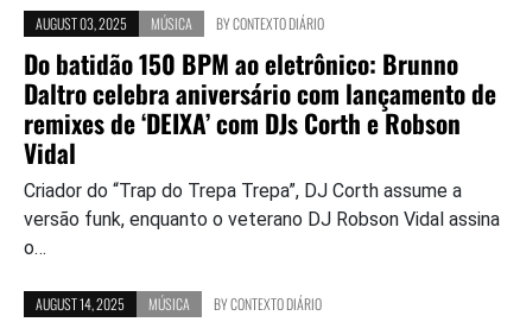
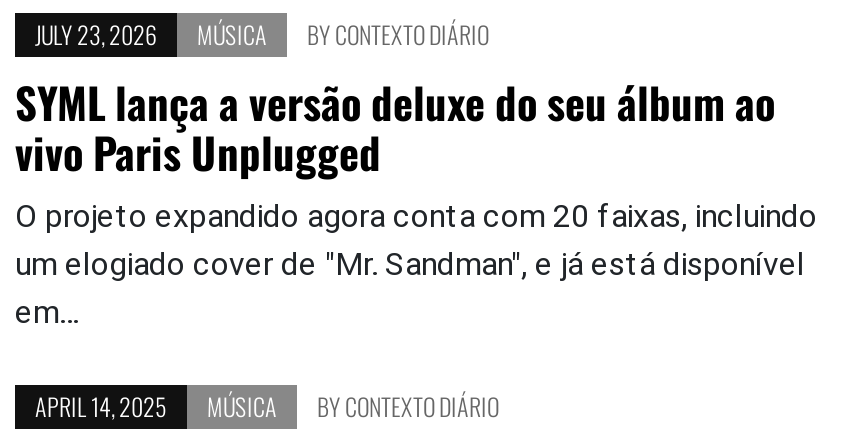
[36,13,324,34] AUGUST 03, 2025 MÚSICA BY CONTEXTO DIÁRIO -> [35,17,489,51] JULY 23, 2026 MÚSICA BY CONTEXTO DIÁRIO
[24,45,500,259] Do batidão 150 BPM ao eletrônico: Brunno | Daltro celebra aniversário com lançamento de | remixes de ‘DEIXA’ com DJs Corth e Robson | Vidal | Criador do “Trap do Trepa Trepa”, DJ Corth assume a | versão funk, enquanto o veterano DJ Robson Vidal assina | o… -> [15,71,817,331] SYML lança a versão deluxe do seu álbum ao | vivo Paris Unplugged | O projeto expandido agora conta com 20 faixas, incluindo | um elogiado cover de "Mr. Sandman", e já está disponível | em…
[36,294,322,314] AUGUST 14, 2025 MÚSICA BY CONTEXTO DIÁRIO -> [35,389,499,423] APRIL 14, 2025 MÚSICA BY CONTEXTO DIÁRIO

